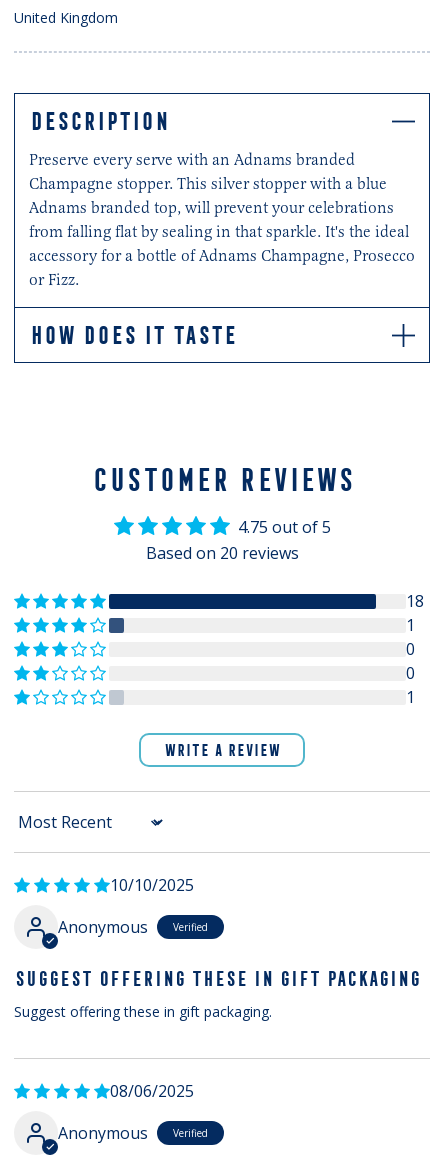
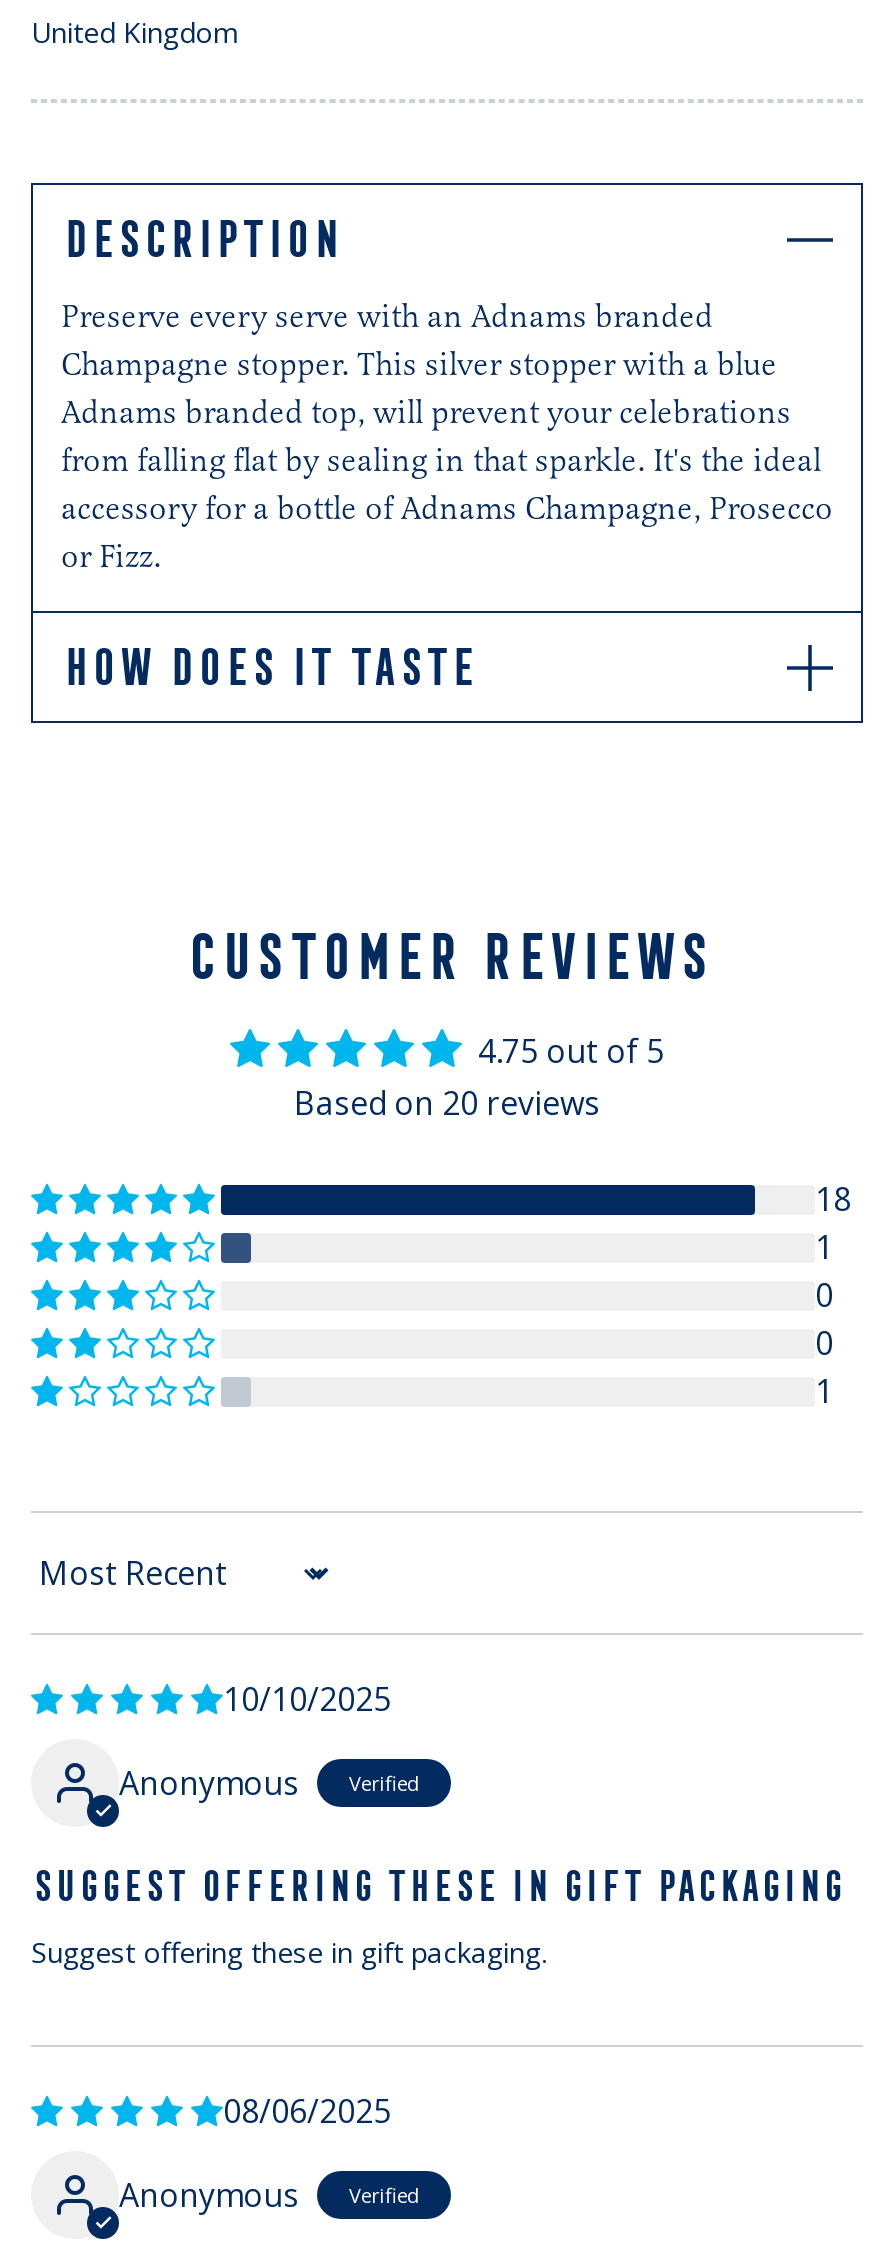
[164,741,280,759] WRITE A REVIEW -> none

